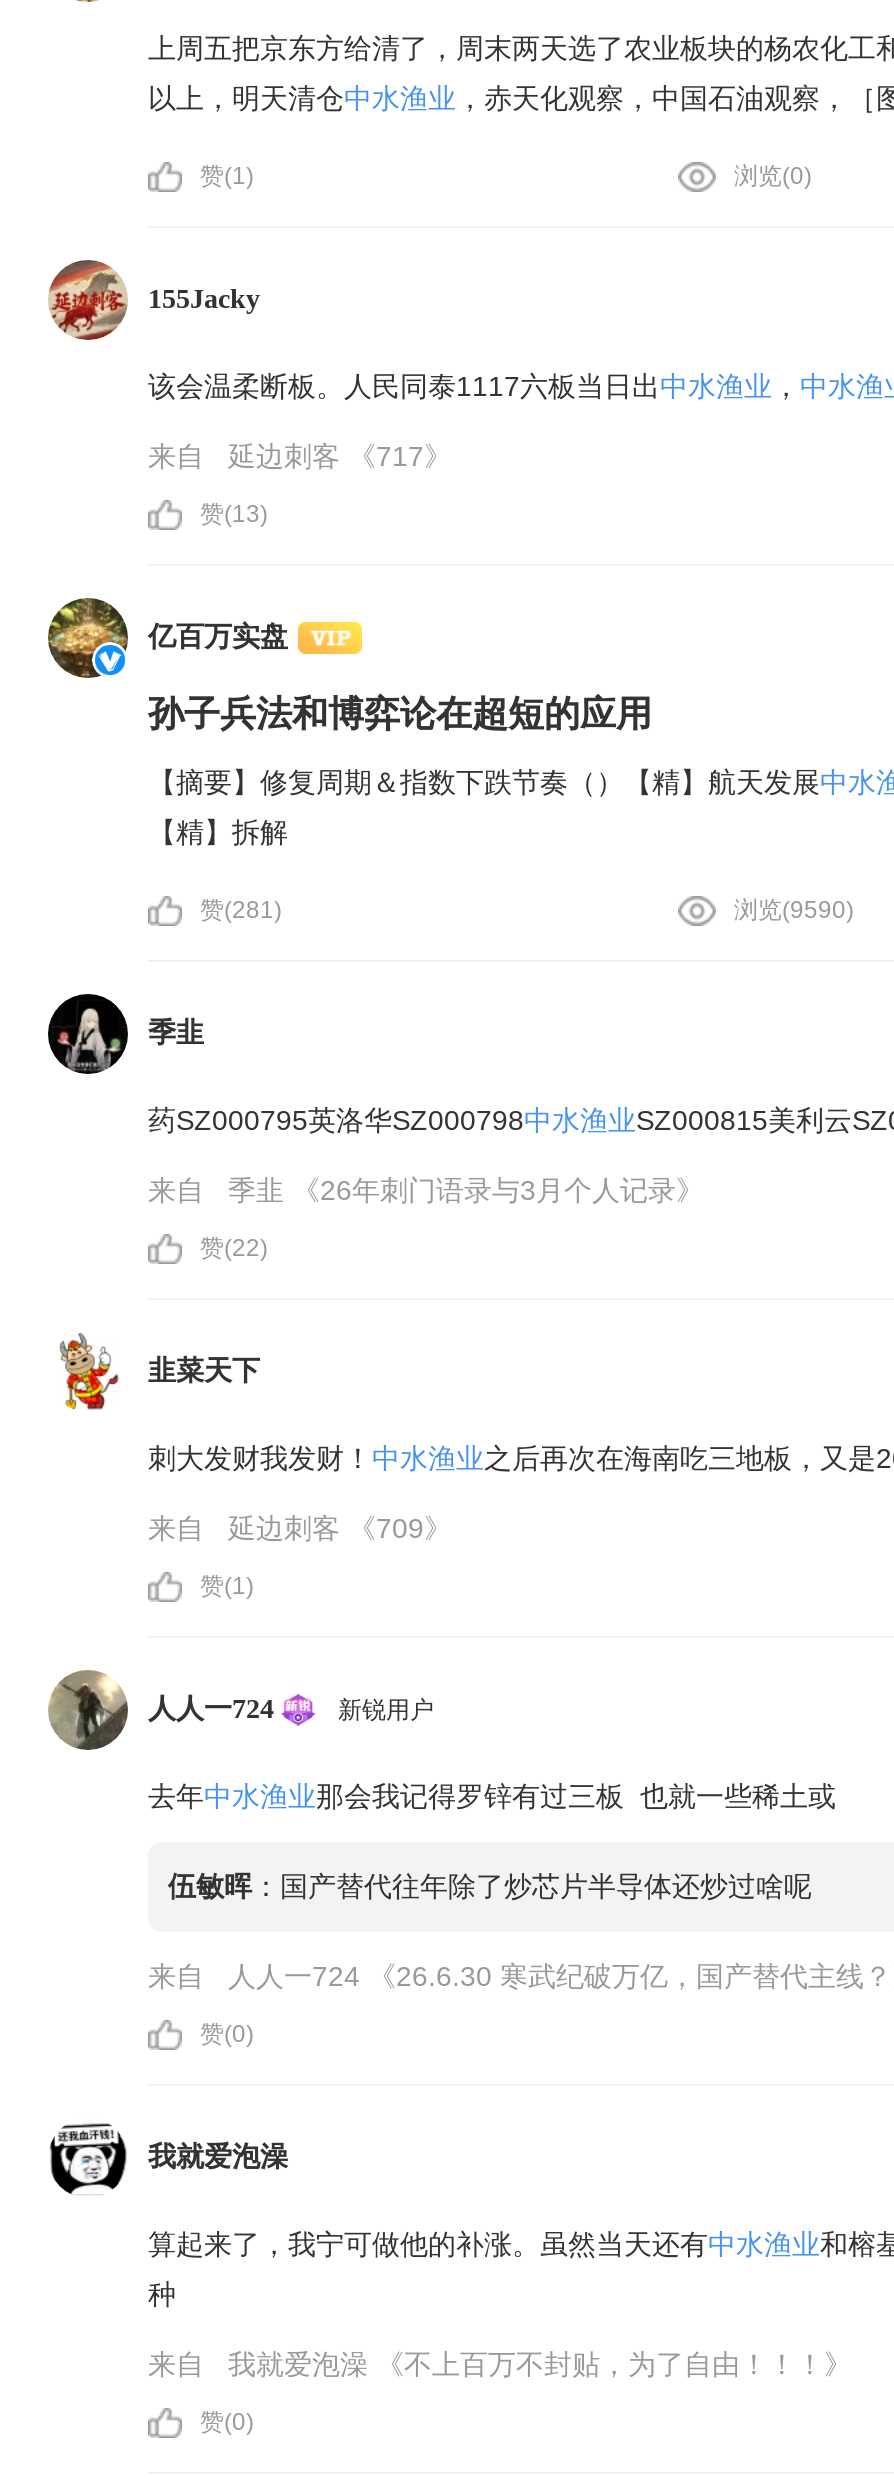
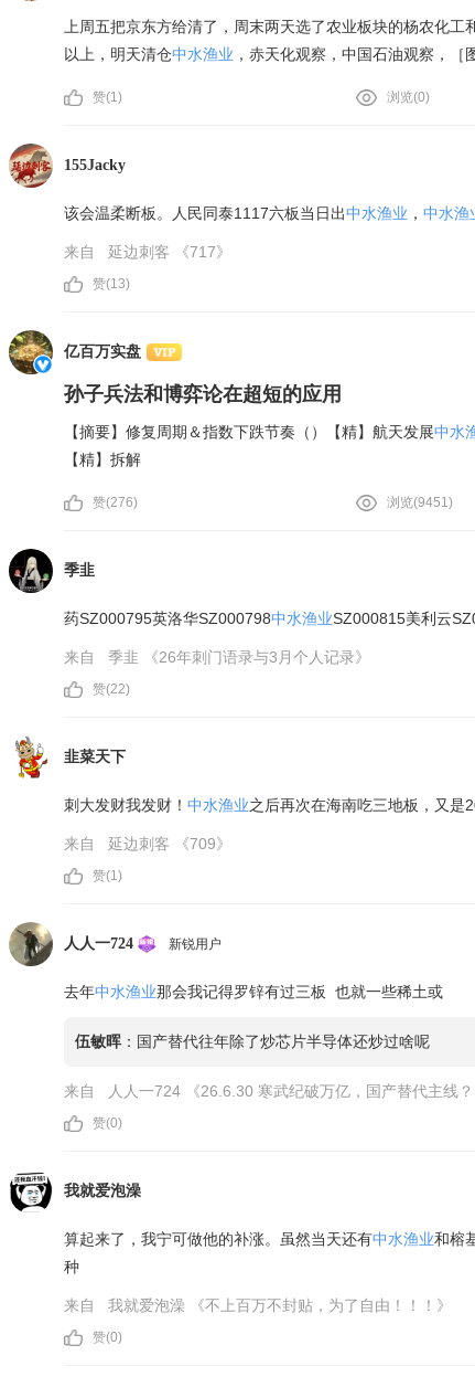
[200,896,282,924] 赞(281) -> [93,495,138,510] 赞(276)
[734,896,854,924] 浏览(9590) -> [387,495,453,510] 浏览(9451)

